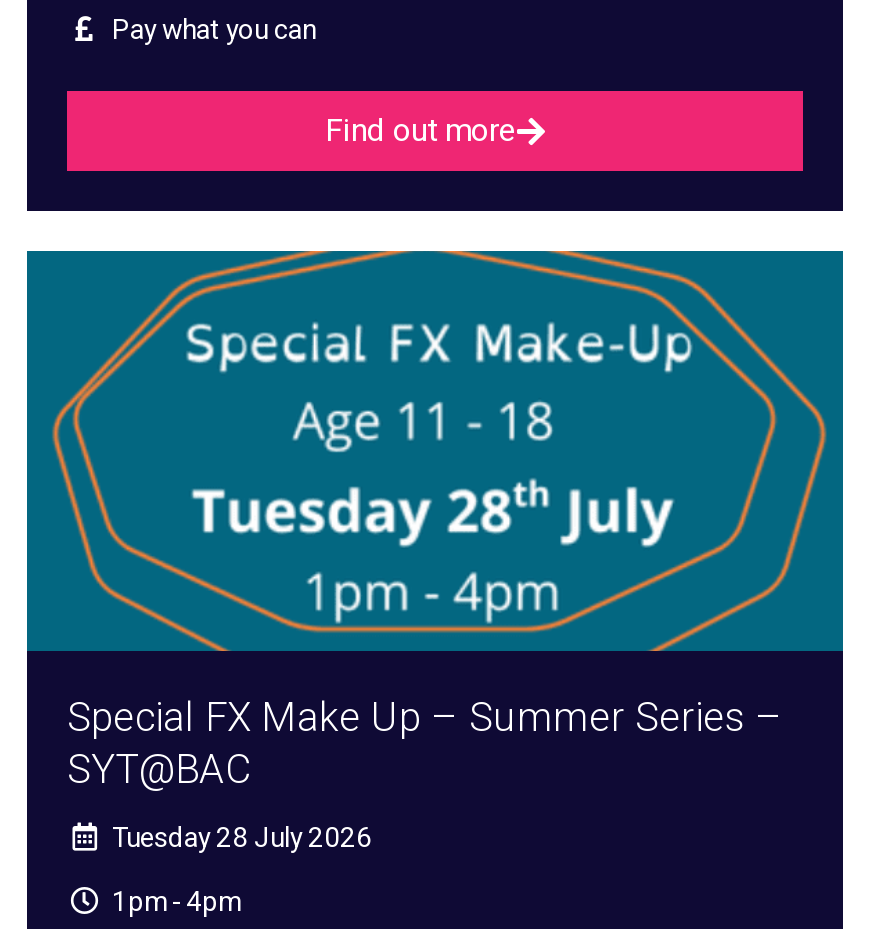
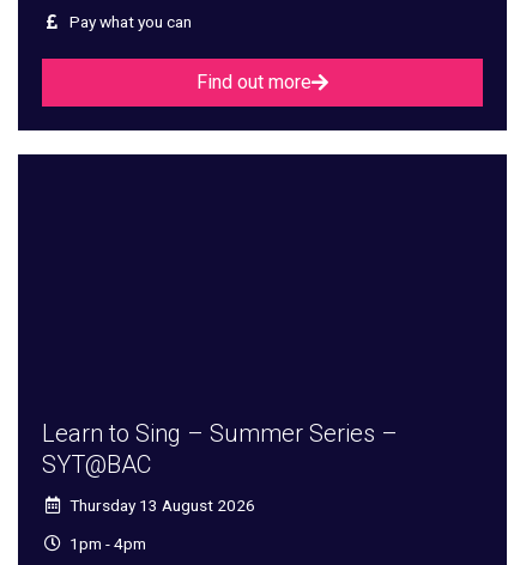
[27,249,843,653] [image] -> none
[67,694,783,742] Special FX Make Up – Summer Series – -> [42,419,398,448] Learn to Sing – Summer Series –
[112,822,372,854] Tuesday 28 July 2026 -> [69,496,255,515] Thursday 13 August 2026

